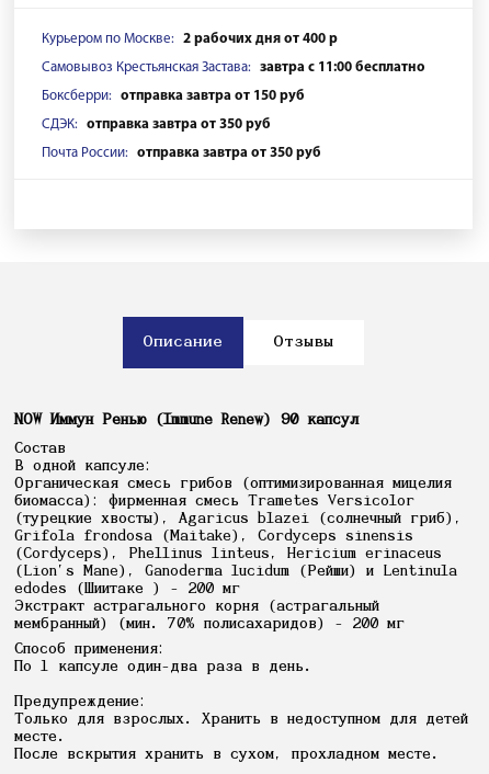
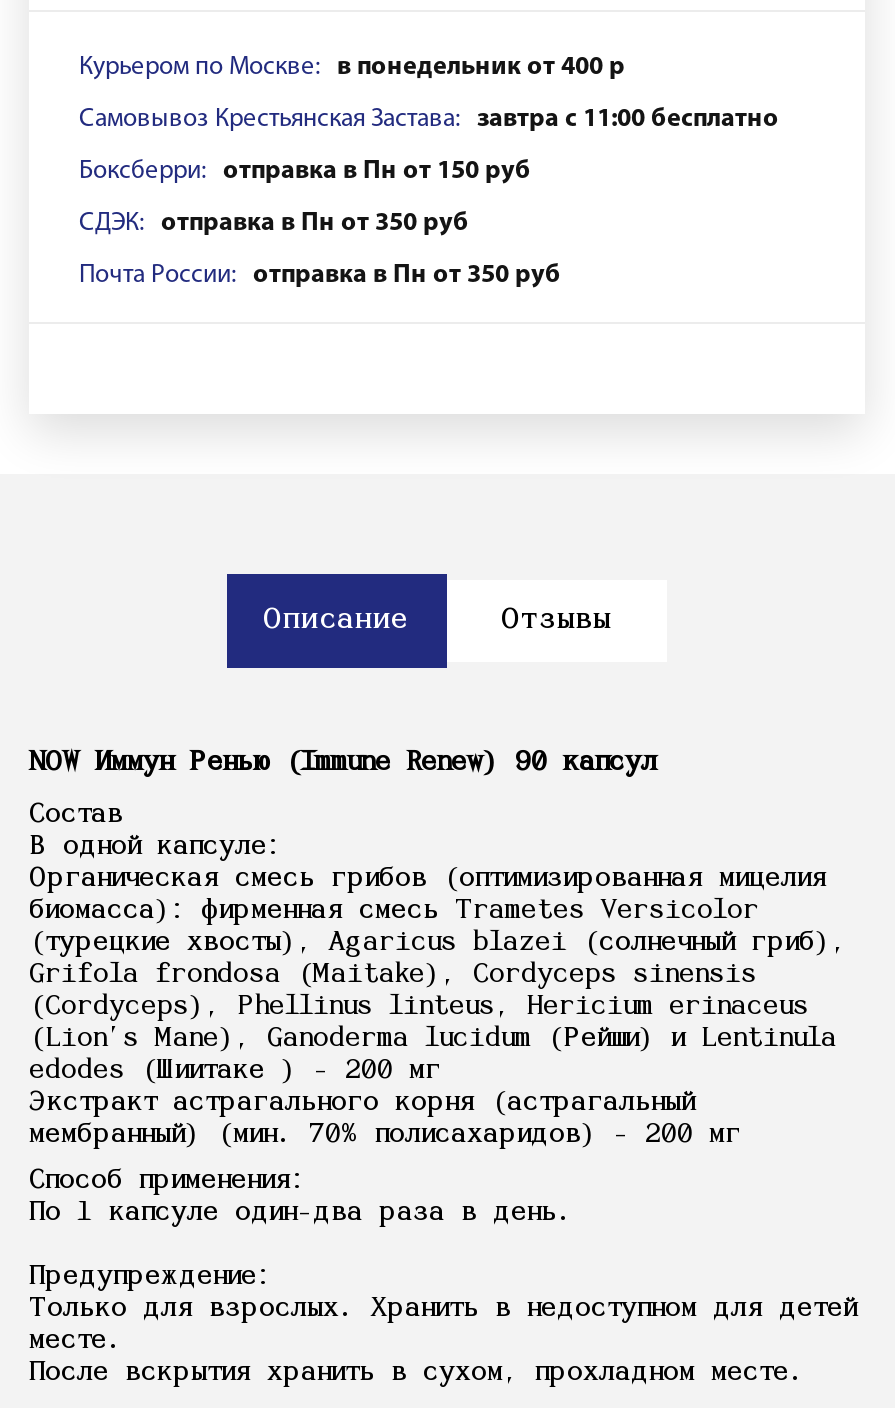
[183,32,338,46] 2 рабочих дня от 400 р -> [337,54,625,80] в понедельник от 400 р
[121,89,305,103] отправка завтра от 150 руб -> [223,158,531,184] отправка в Пн от 150 руб
[87,117,271,132] отправка завтра от 350 руб -> [161,210,469,236] отправка в Пн от 350 руб
[137,146,321,160] отправка завтра от 350 руб -> [253,262,561,288] отправка в Пн от 350 руб

